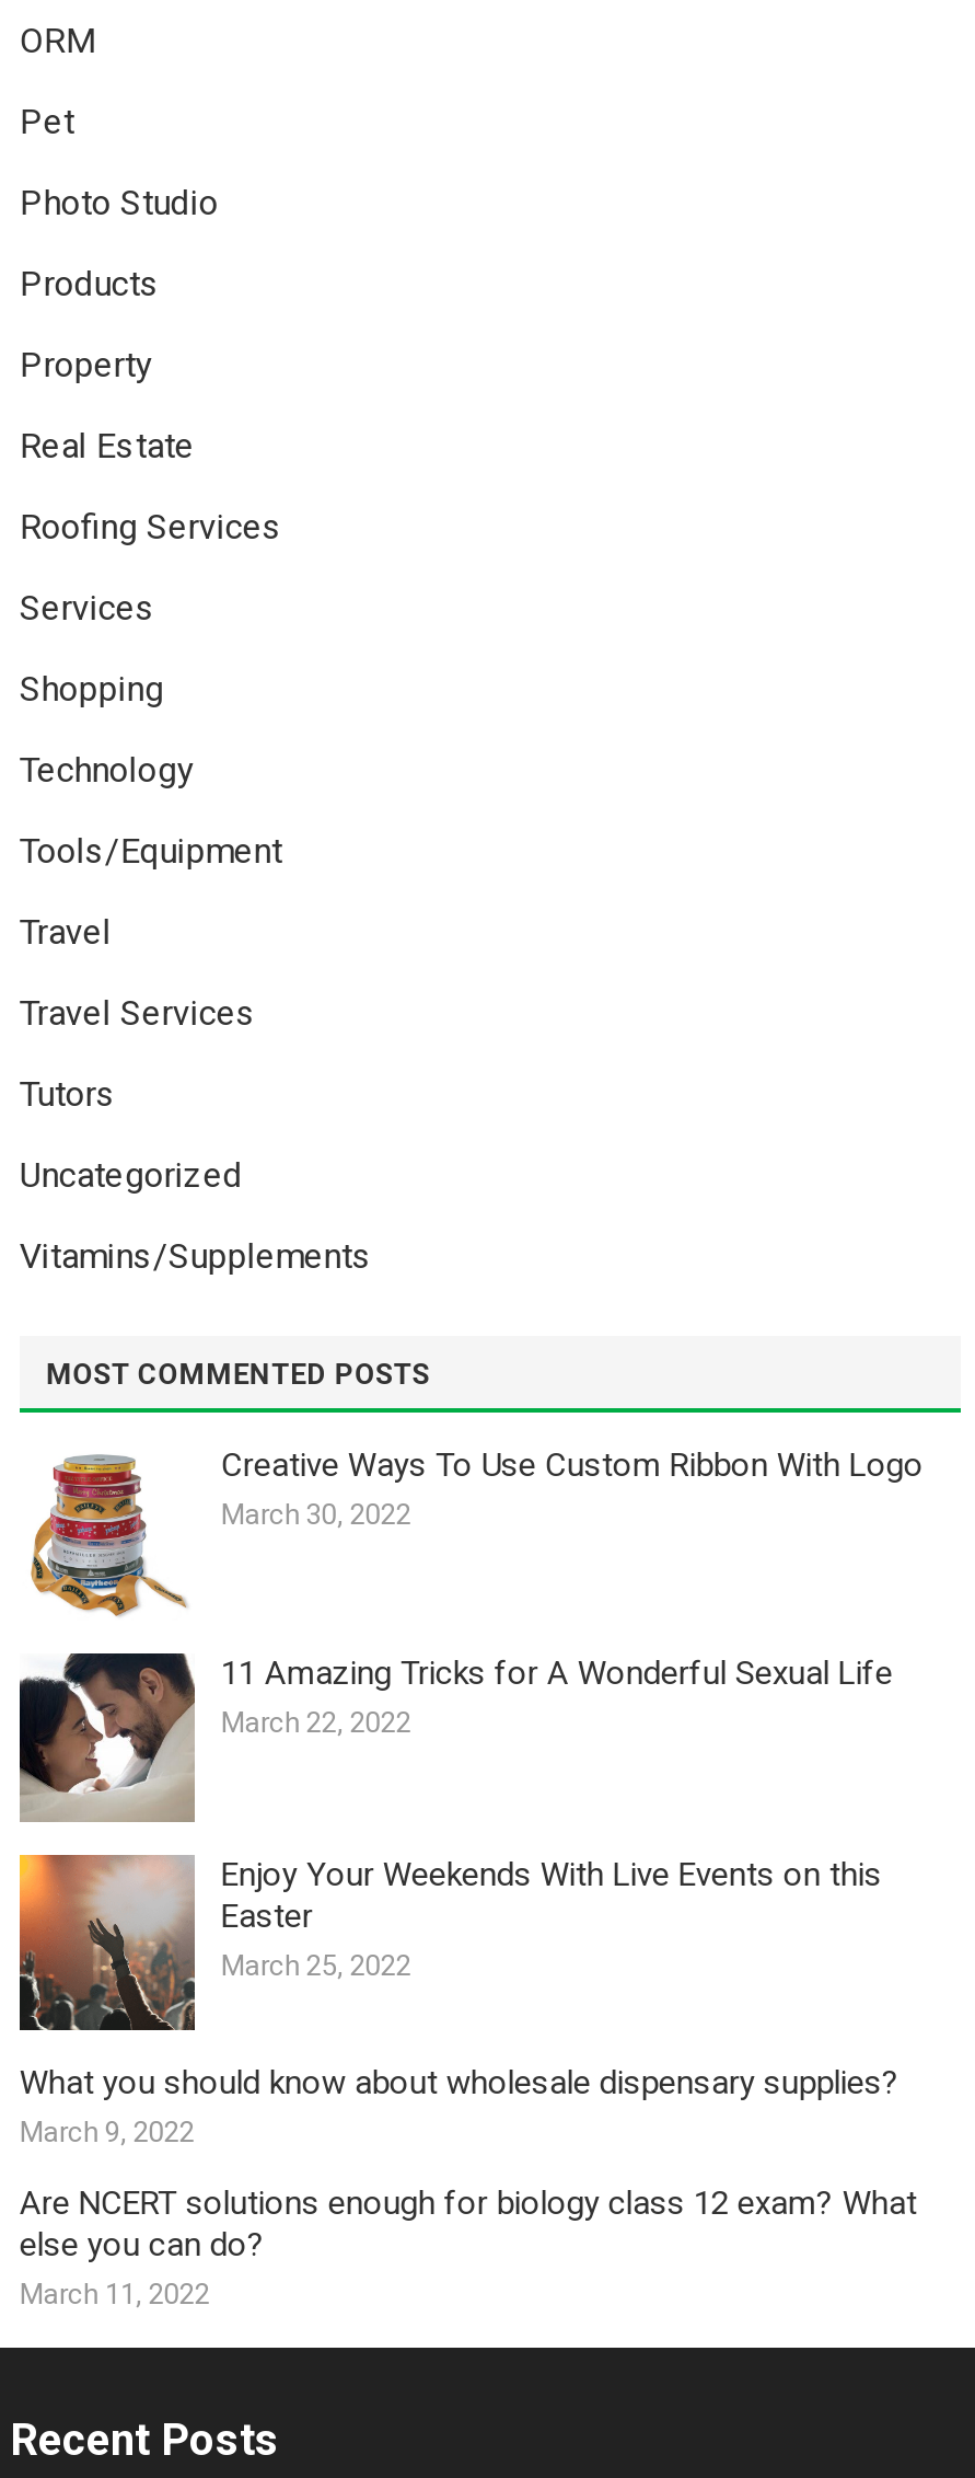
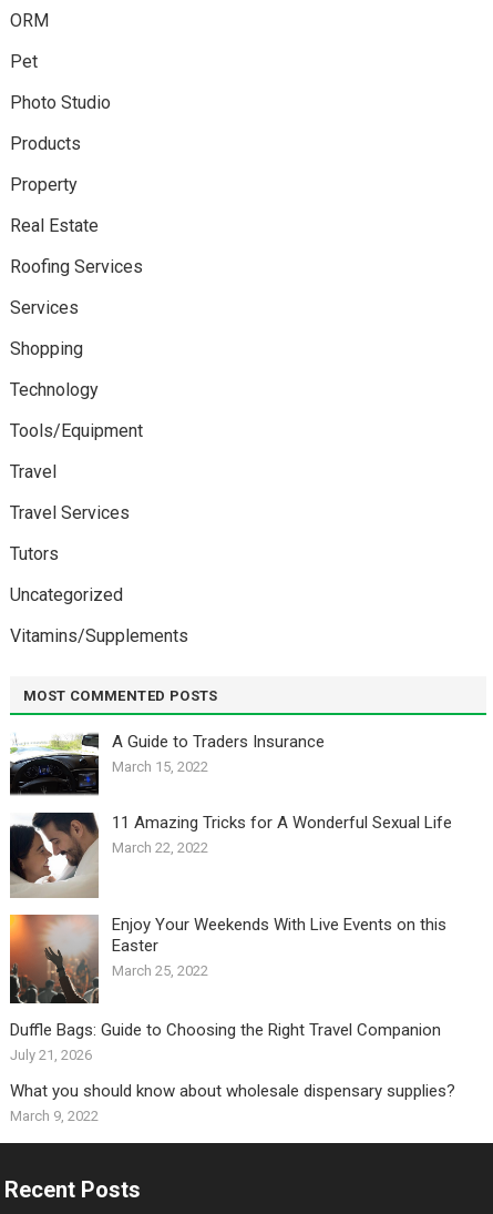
[20,1445,923,1618] [image] | Creative Ways To Use Custom Ribbon With Logo￼ | March 30, 2022 -> [9,732,324,796] [image] | A Guide to Traders Insurance | March 15, 2022
none -> [10,1020,441,1063] Duffle Bags: Guide to Choosing the Right Travel Companion | July 21, 2026
moved [19,2063,899,2148] -> [10,1081,455,1124]: What you should know about wholesale dispensary supplies? | March 9, 2022
[19,2183,917,2310] Are NCERT solutions enough for biology class 12 exam? What | else you can do? | March 11, 2022 -> none

